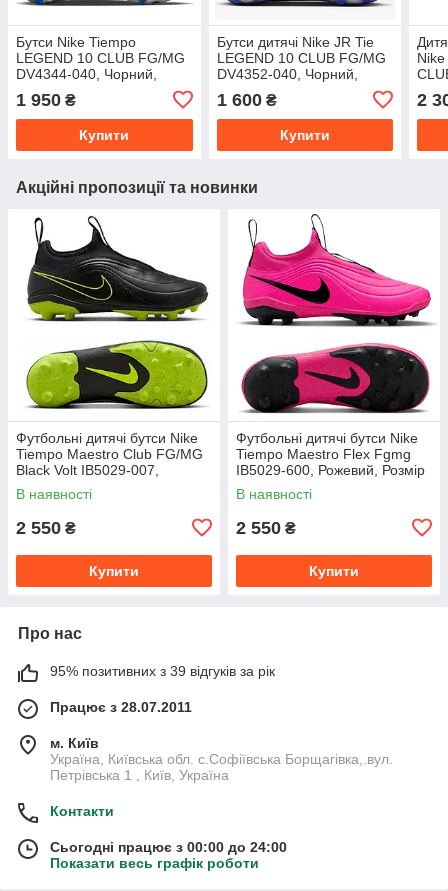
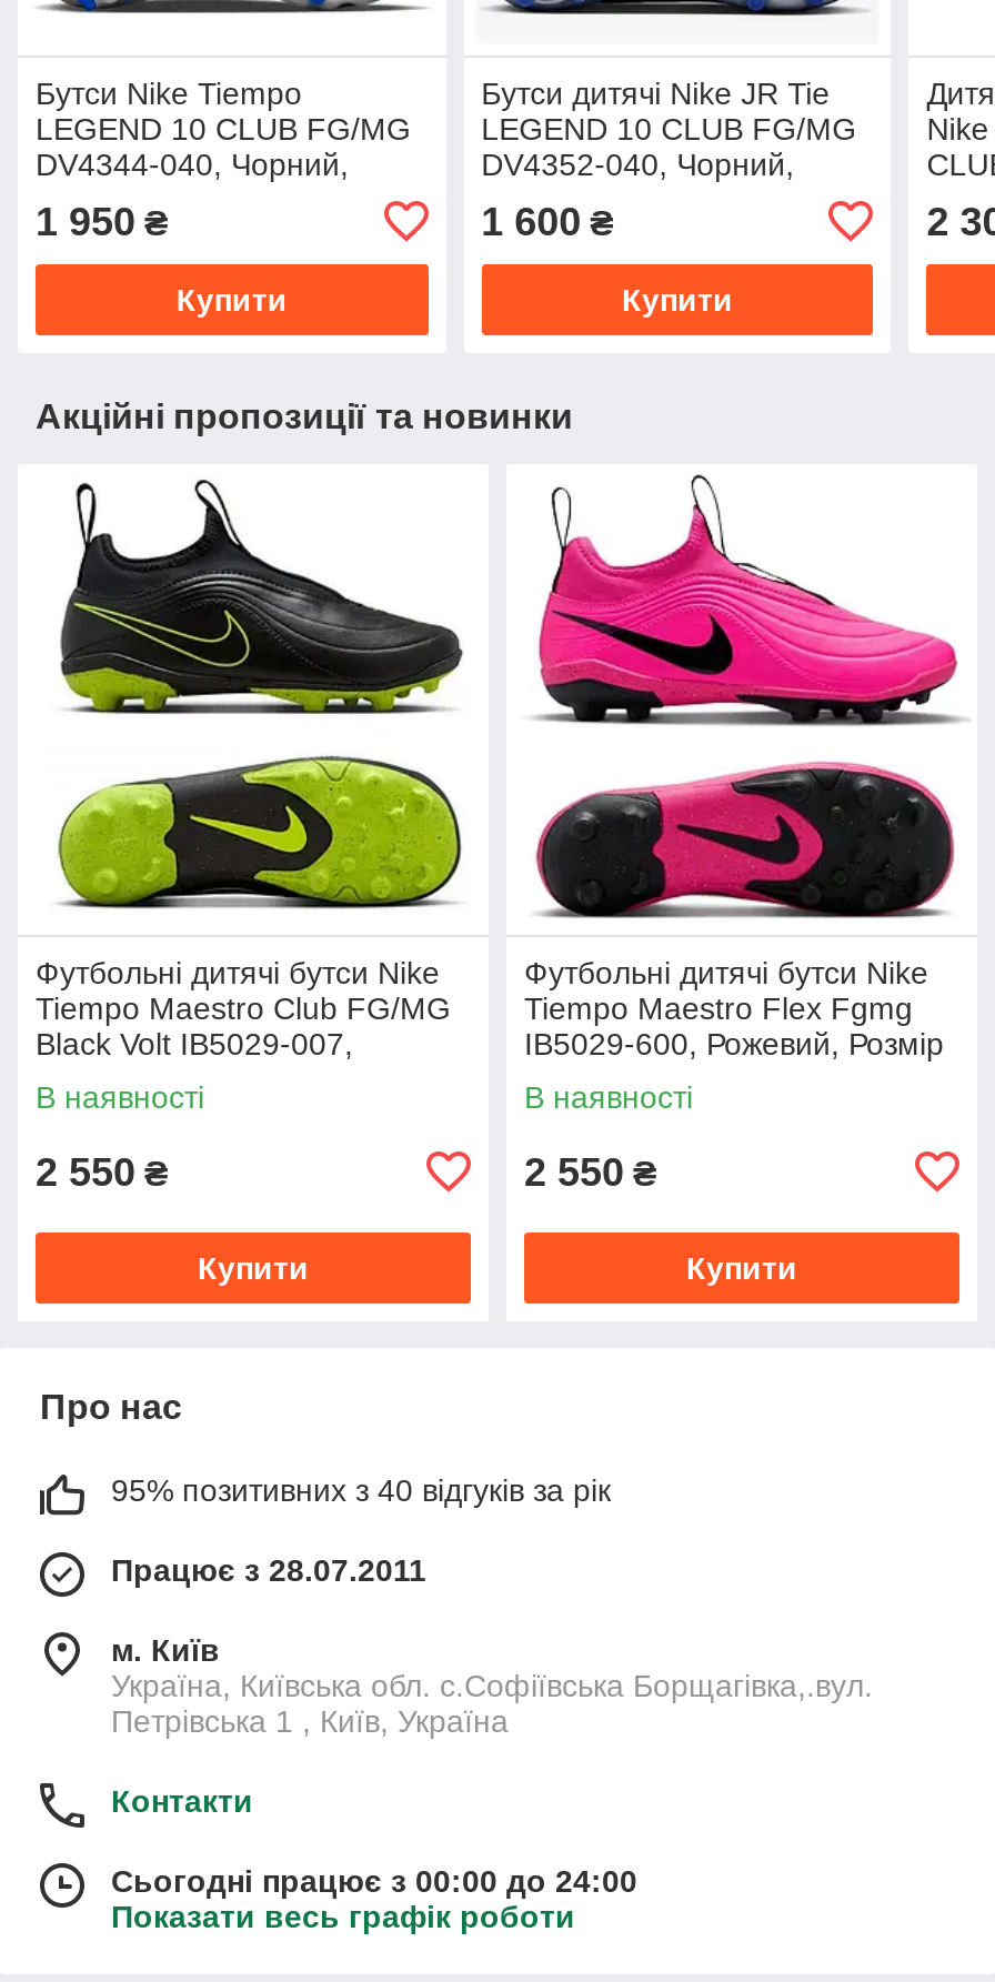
[50,663,275,679] 95% позитивних з 39 відгуків за рік -> [111,1472,611,1507] 95% позитивних з 40 відгуків за рік

